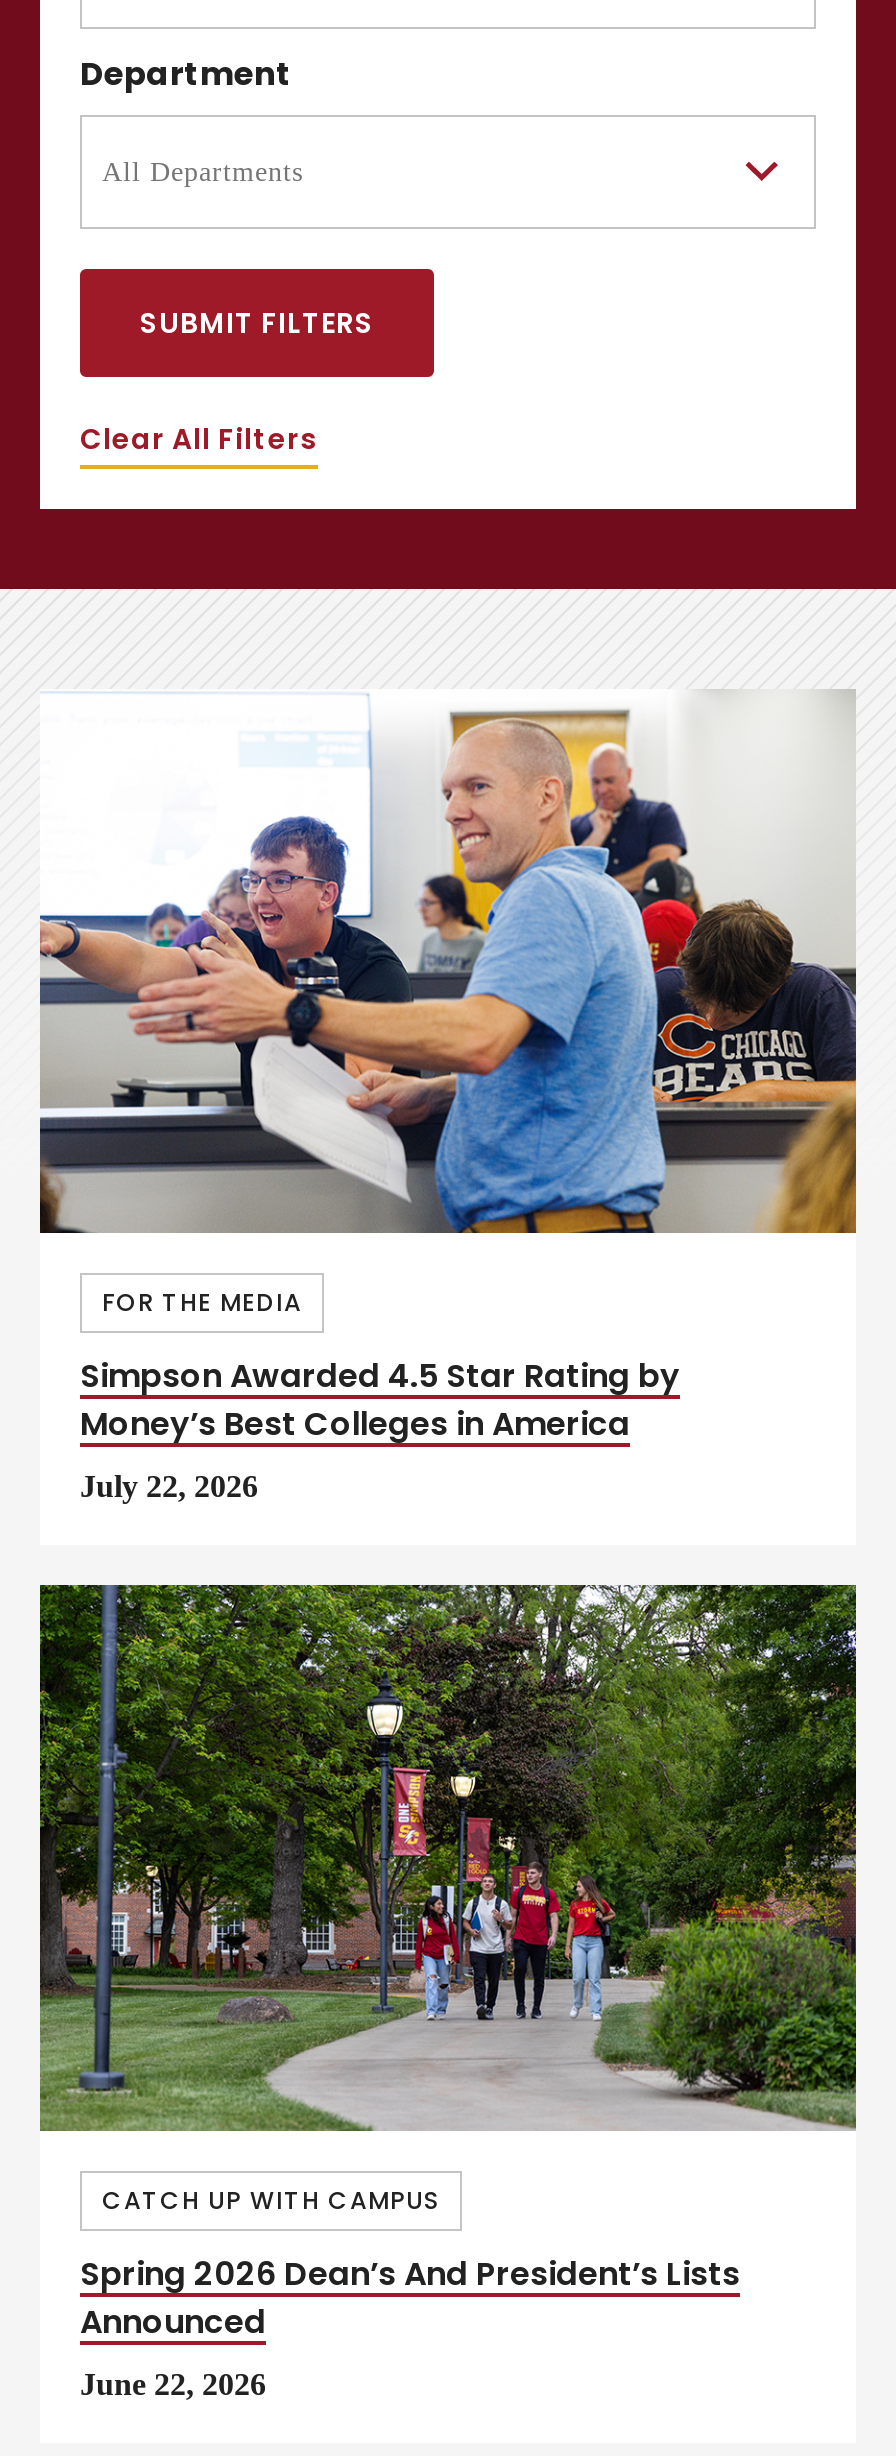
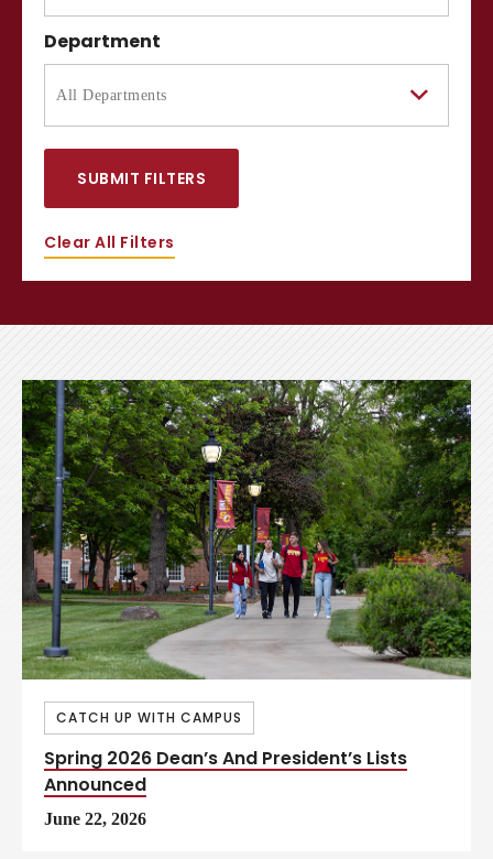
[38,689,858,1504] [image] | FOR THE MEDIA | Simpson Awarded 4.5 Star Rating by | Money’s Best Colleges in America | July 22, 2026 -> none

